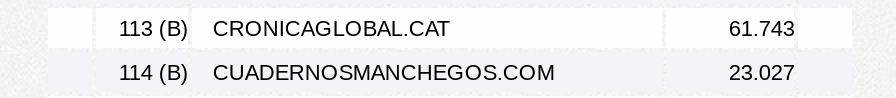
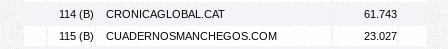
[119,16,451,40] 113 (B) CRONICAGLOBAL.CAT -> [59,8,225,20] 114 (B) CRONICAGLOBAL.CAT
[119,60,555,84] 114 (B) CUADERNOSMANCHEGOS.COM -> [59,30,277,42] 115 (B) CUADERNOSMANCHEGOS.COM

